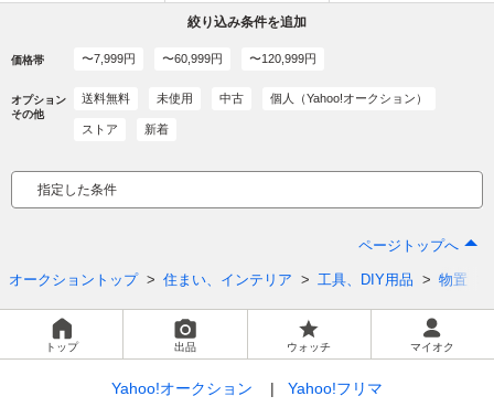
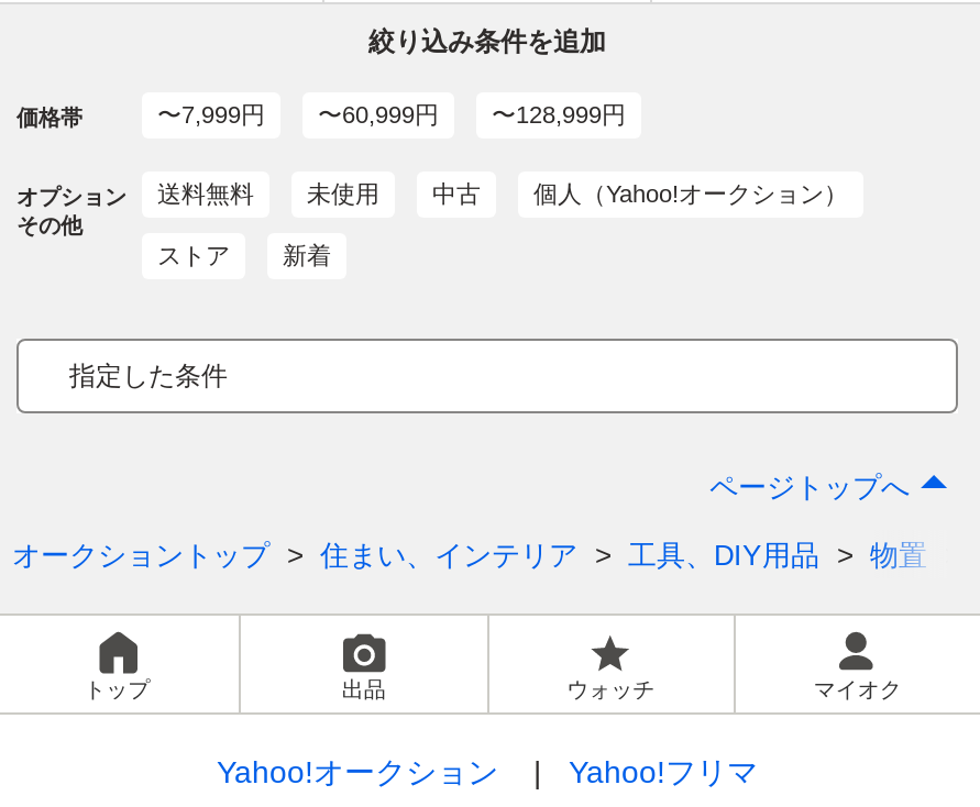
[82,52,316,65] 〜7,999円 〜60,999円 〜120,999円 -> [157,102,626,128] 〜7,999円 〜60,999円 〜128,999円

